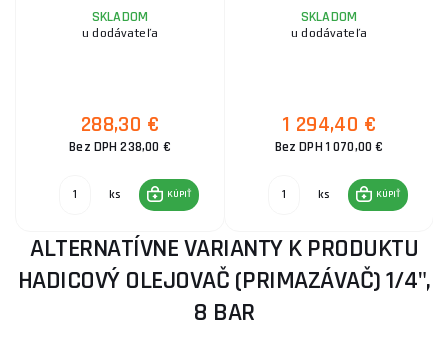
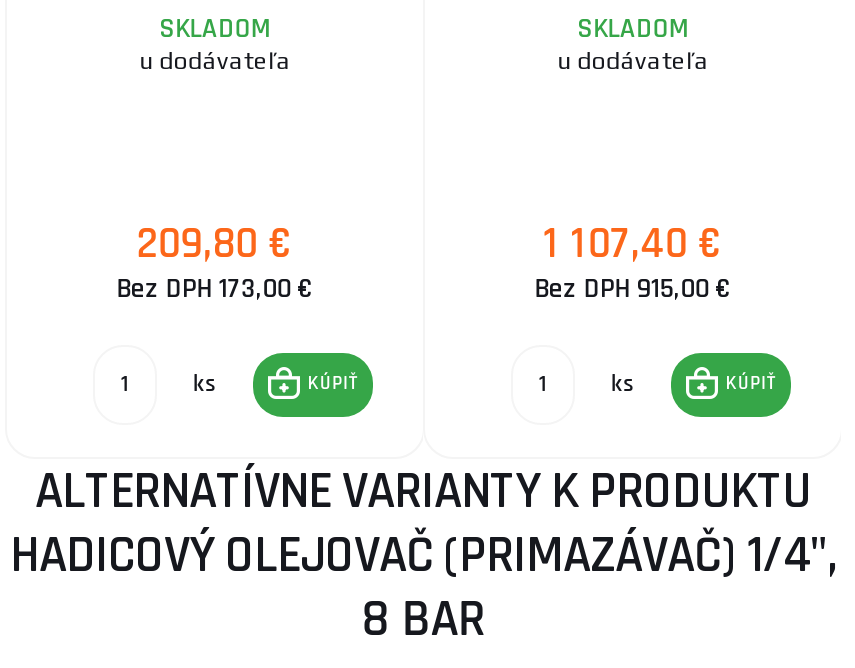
[81,110,159,138] 288,30 € -> [137,216,293,272] 209,80 €
[282,110,376,138] 1 294,40 € -> [543,216,723,272] 1 107,40 €
[69,137,171,155] Bez DPH 238,00 € -> [117,270,313,306] Bez DPH 173,00 €
[275,137,383,155] Bez DPH 1 070,00 € -> [535,270,731,306] Bez DPH 915,00 €

